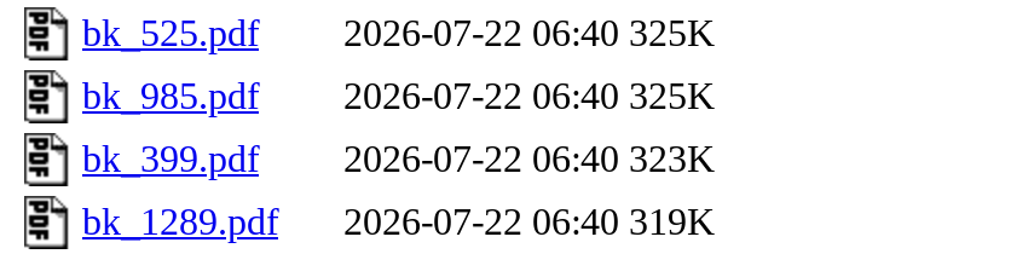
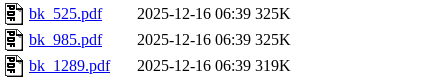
[343,13,716,54] 2026-07-22 06:40 325K -> [137,5,291,22] 2025-12-16 06:39 325K
[82,76,716,180] 2026-07-22 06:40 325K | bk_399.pdf | 2026-07-22 06:40 323K -> [137,31,291,48] 2025-12-16 06:39 325K
[82,202,716,243] bk_1289.pdf 2026-07-22 06:40 319K -> [29,57,291,74] bk_1289.pdf 2025-12-16 06:39 319K

